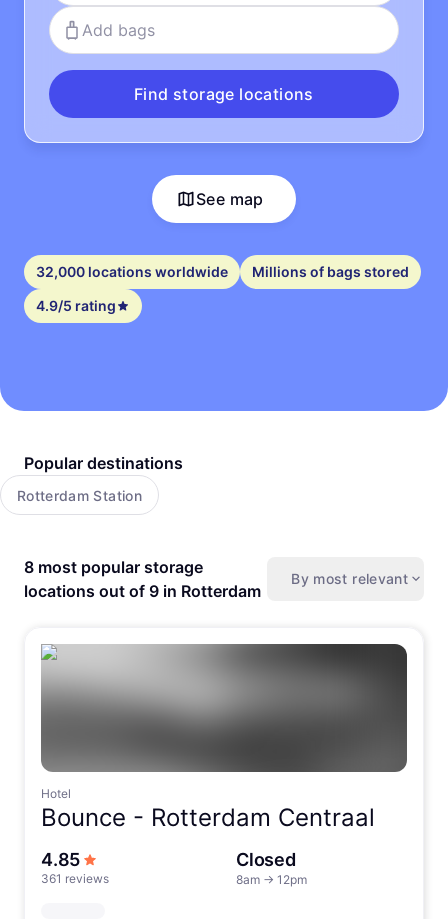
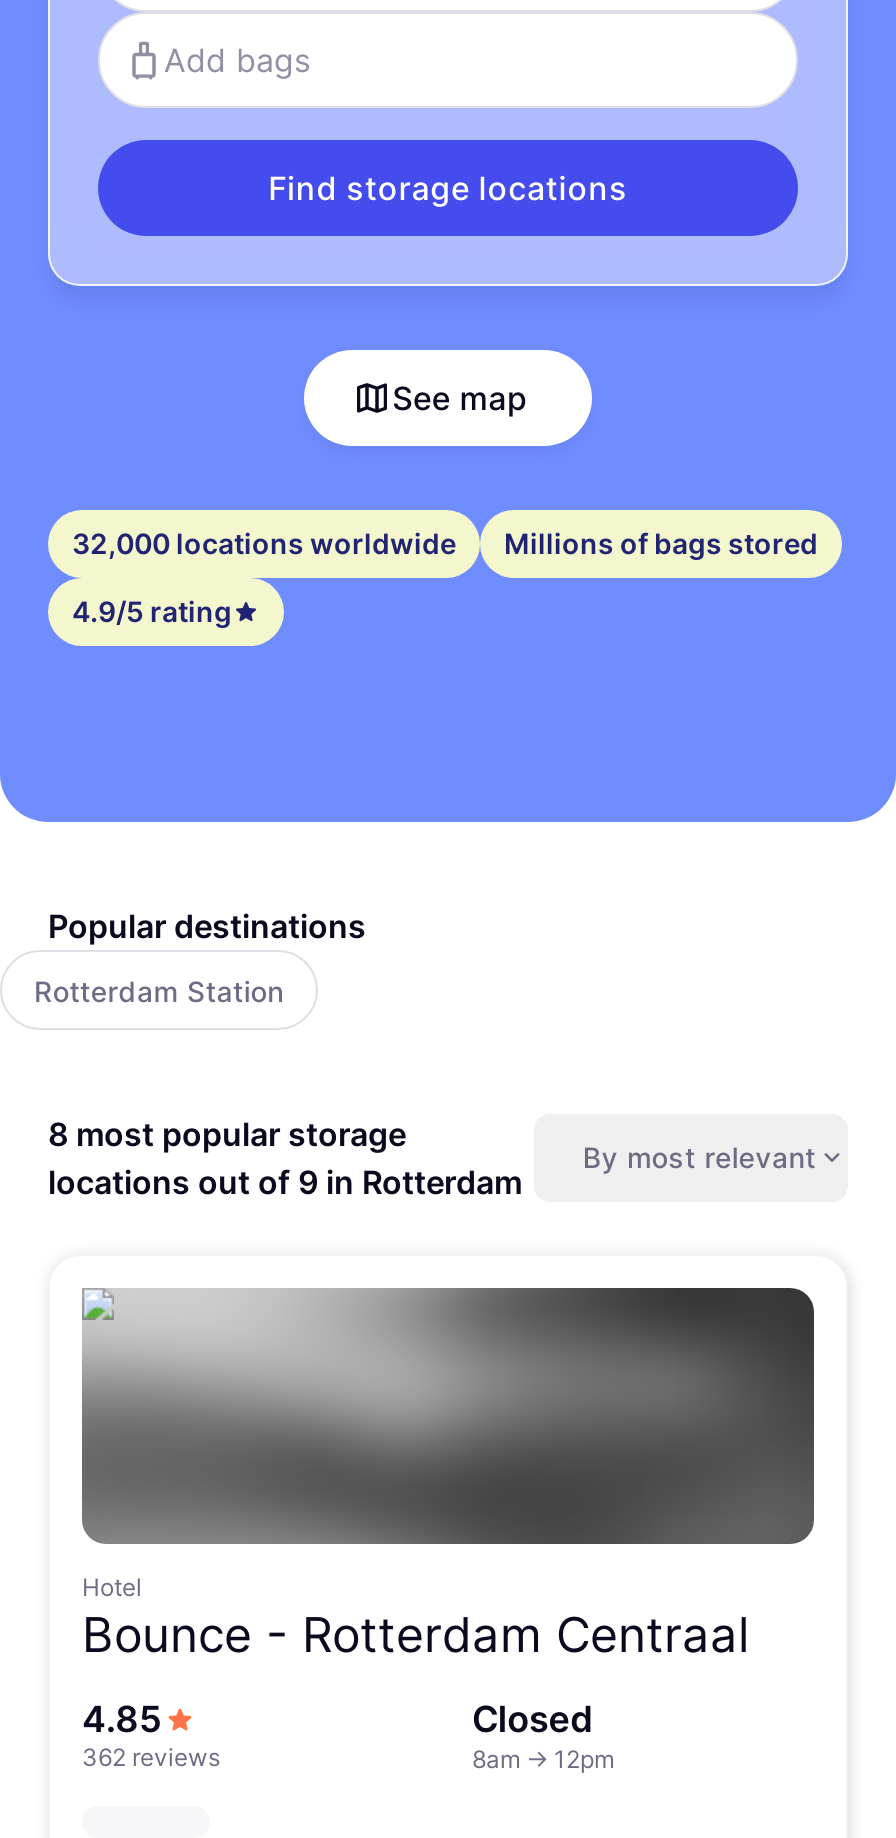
[41,871,109,886] 361 reviews -> [82,1742,220,1772] 362 reviews

